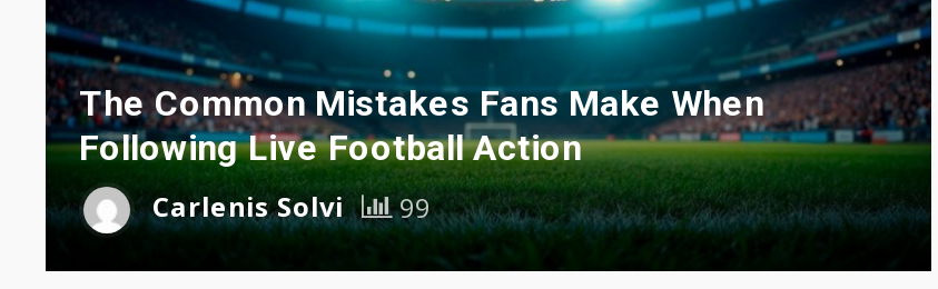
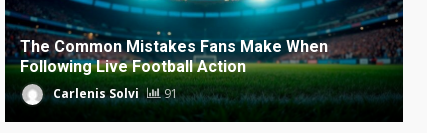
[146,189,431,227] Carlenis Solvi 99 -> [50,85,178,102] Carlenis Solvi 91

